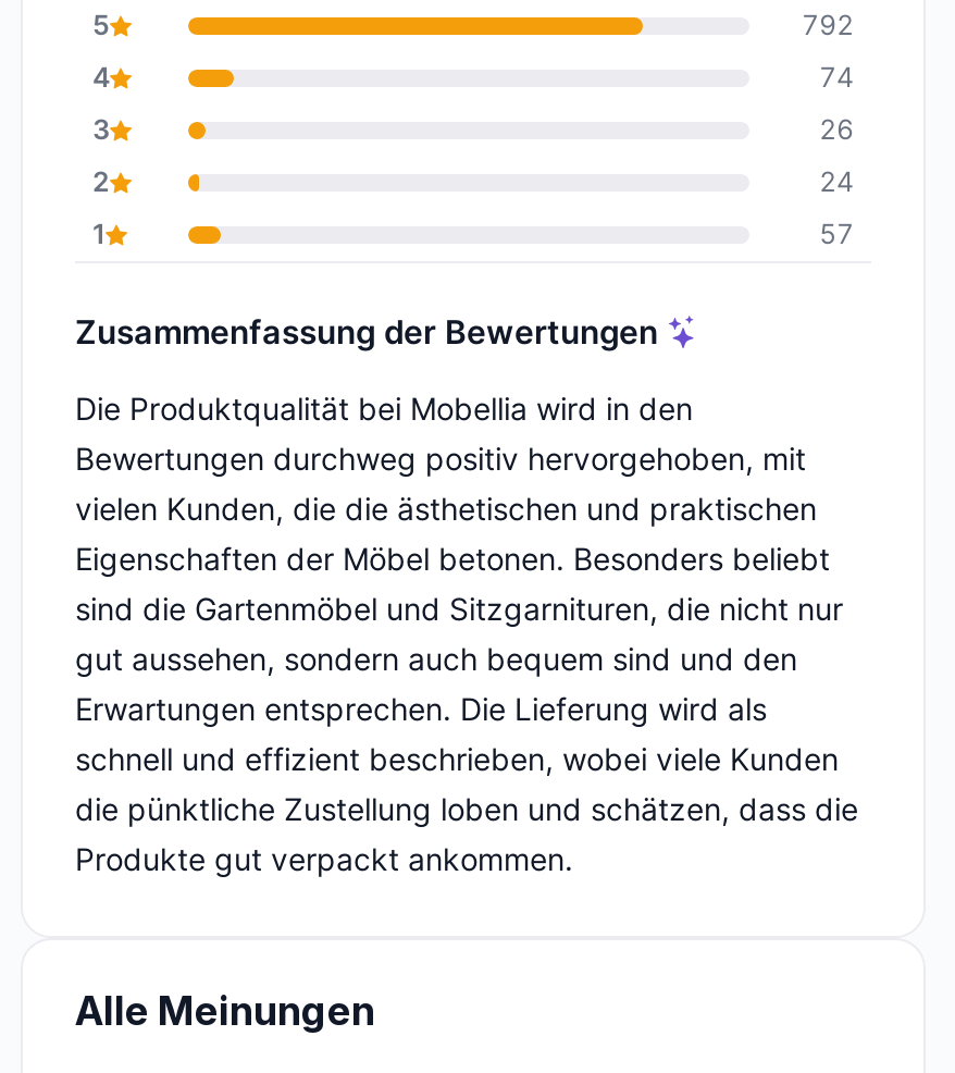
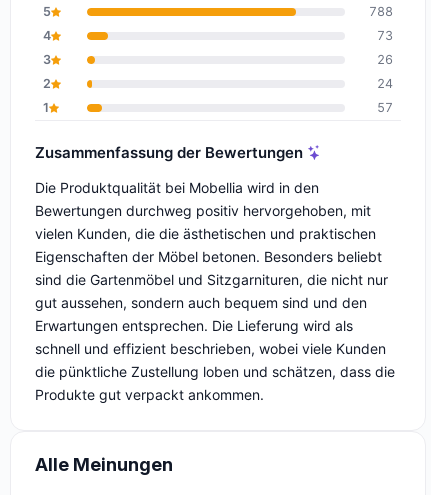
[802,9,854,41] 792 -> [369,4,393,19] 788
[819,61,854,94] 74 -> [377,28,393,43] 73

